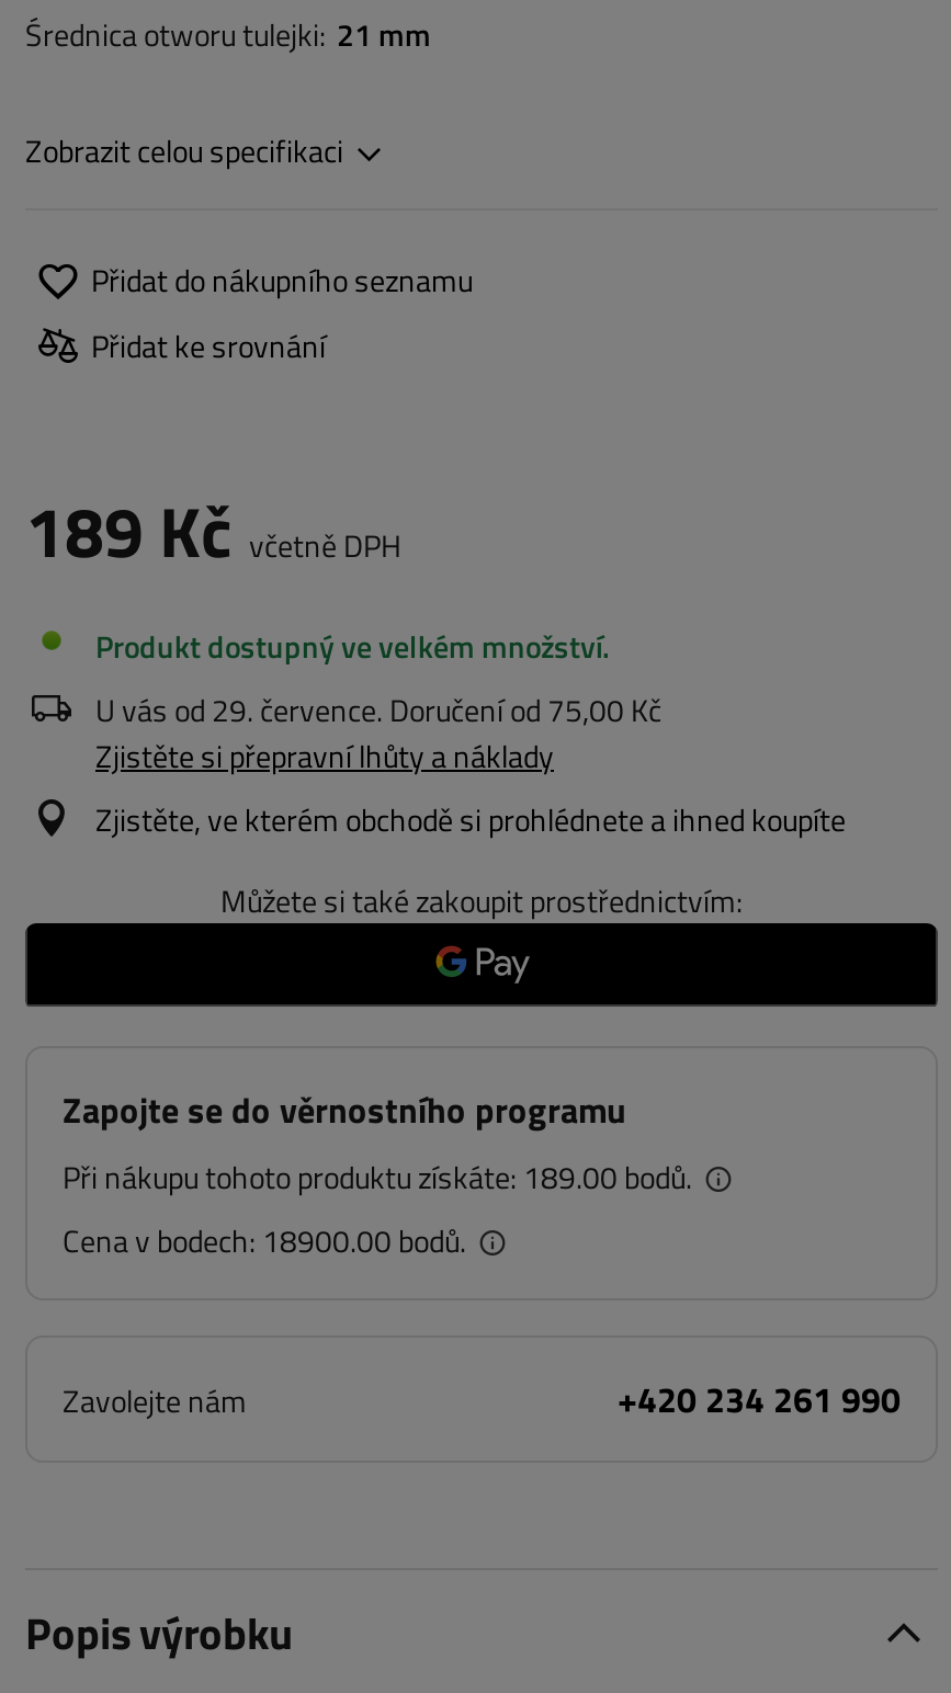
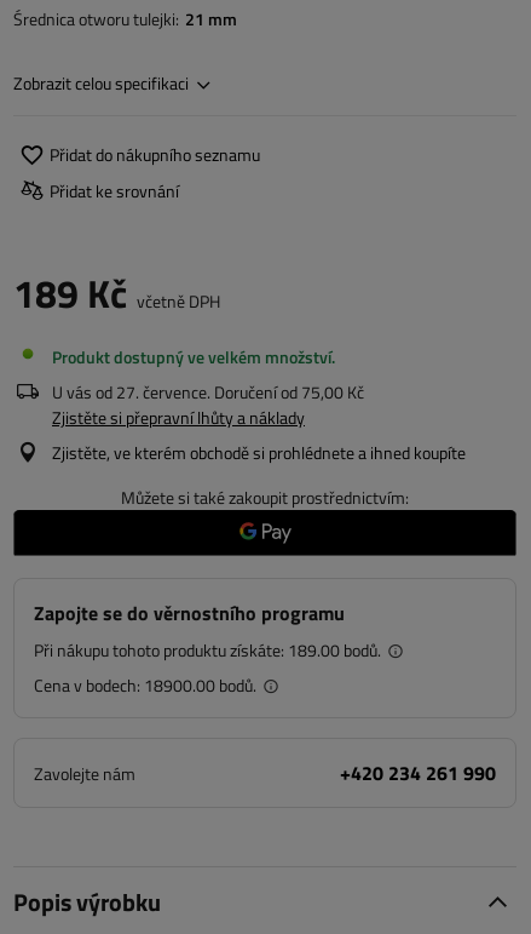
[95,686,661,732] U vás od 29. července. Doručení od 75,00 Kč -> [52,379,364,405] U vás od 27. července. Doručení od 75,00 Kč

